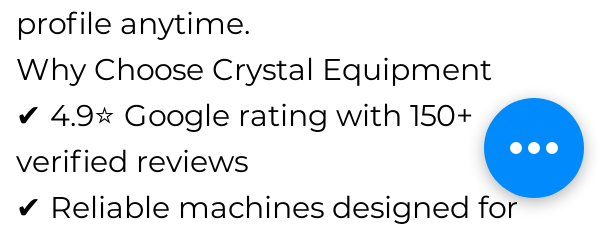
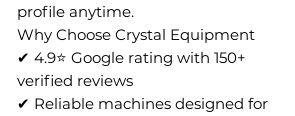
[480,96,588,204] [image] -> none

